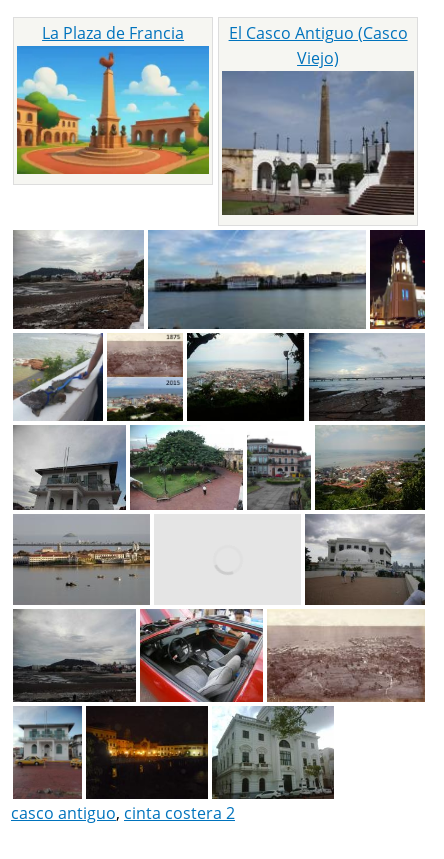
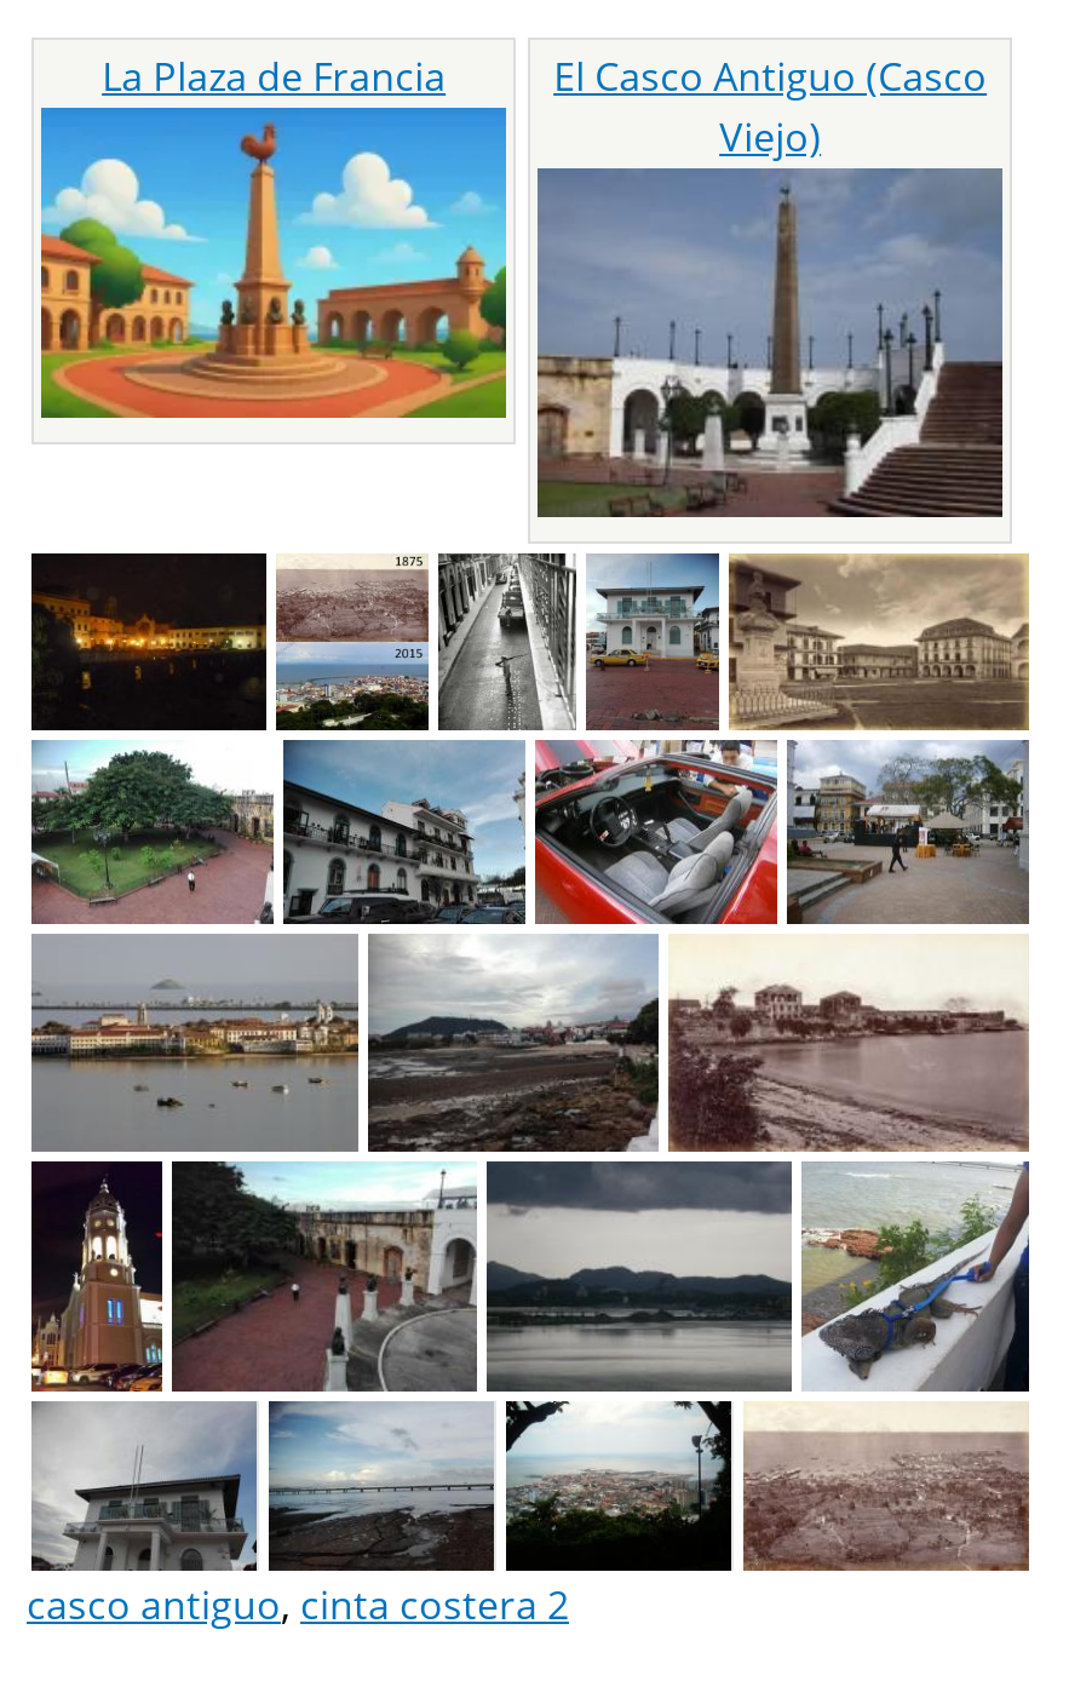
[12,229,426,800] [image] -> [31,551,1031,1573] [image]

